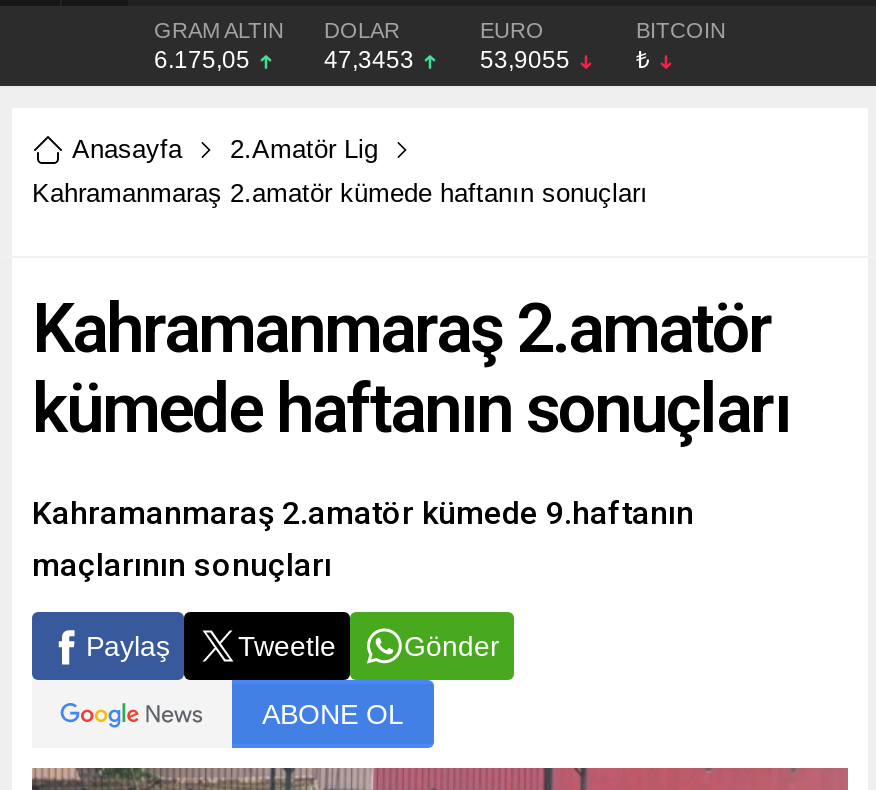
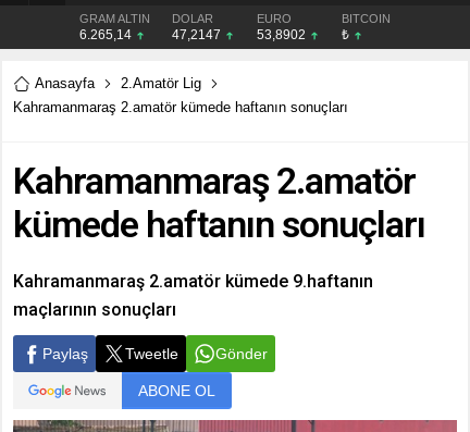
[154,46,256,74] 6.175,05 -> [79,27,135,42] 6.265,14
[324,46,420,74] 47,3453 -> [172,27,224,42] 47,2147
[480,46,576,74] 53,9055 -> [257,27,309,42] 53,8902

